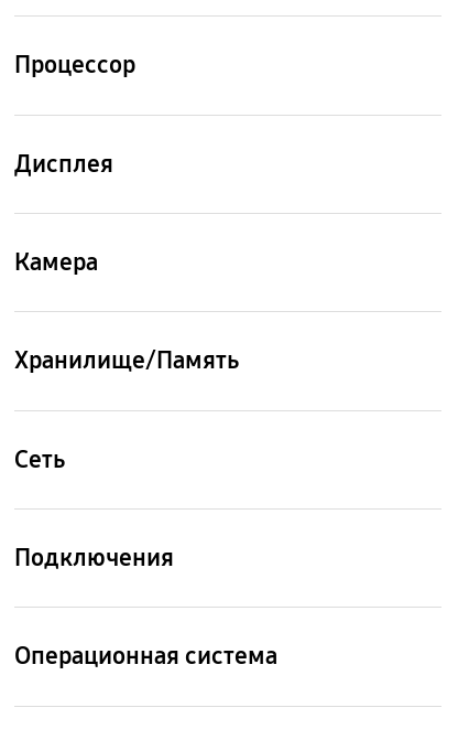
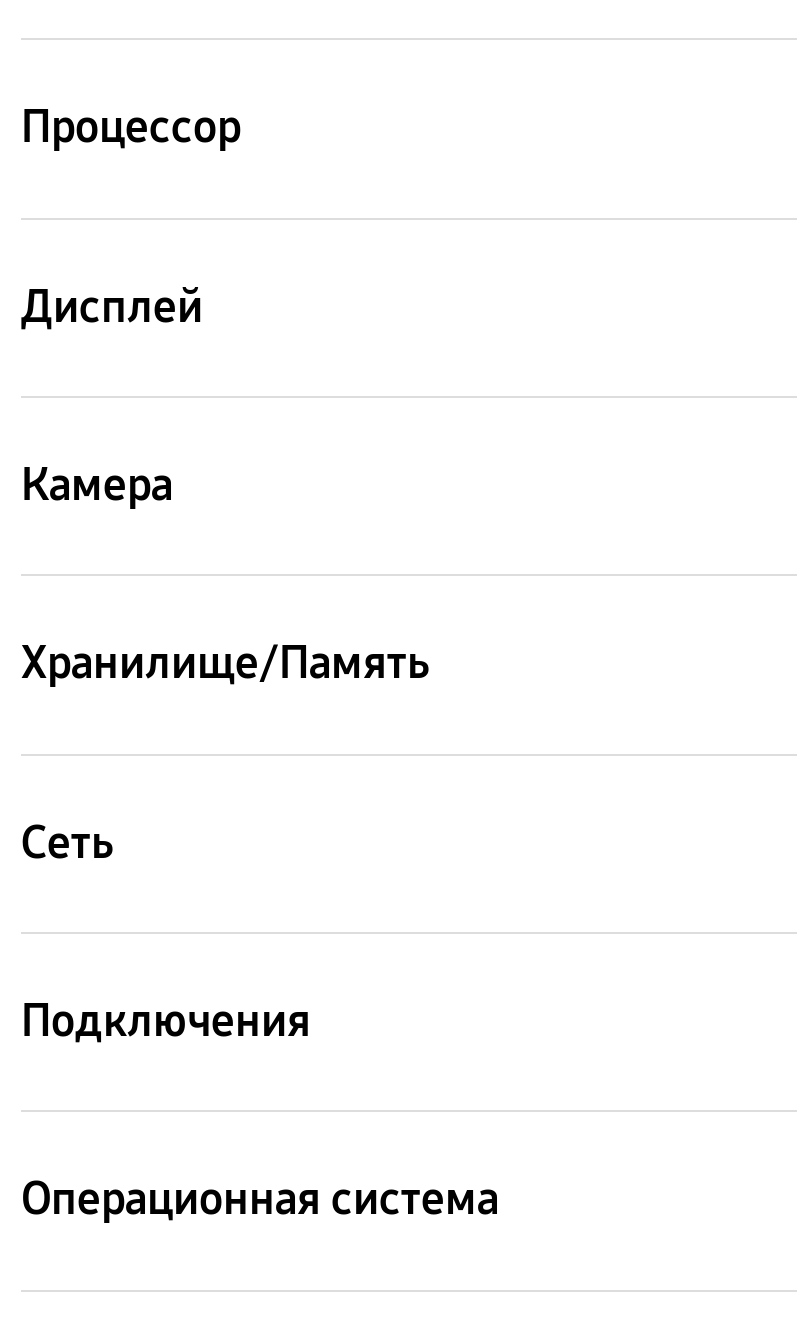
[14,148,113,178] Дисплея -> [21,279,203,333] Дисплей

